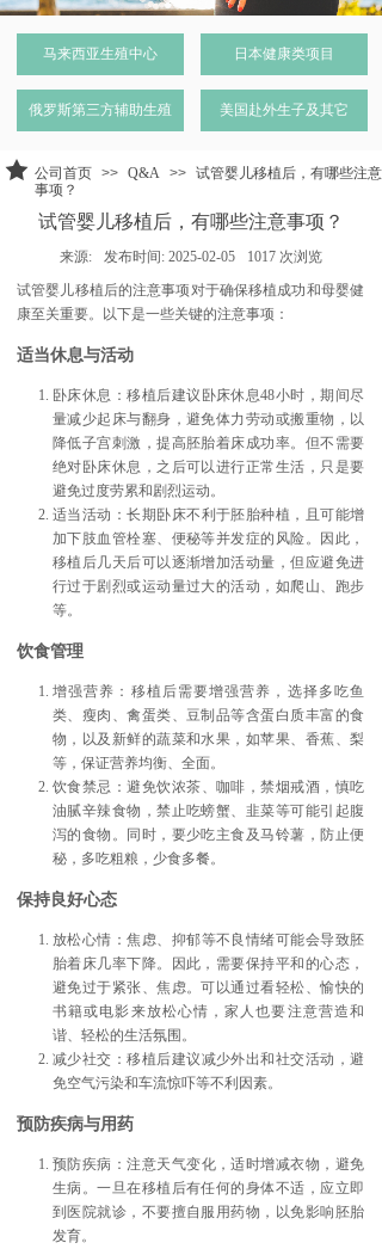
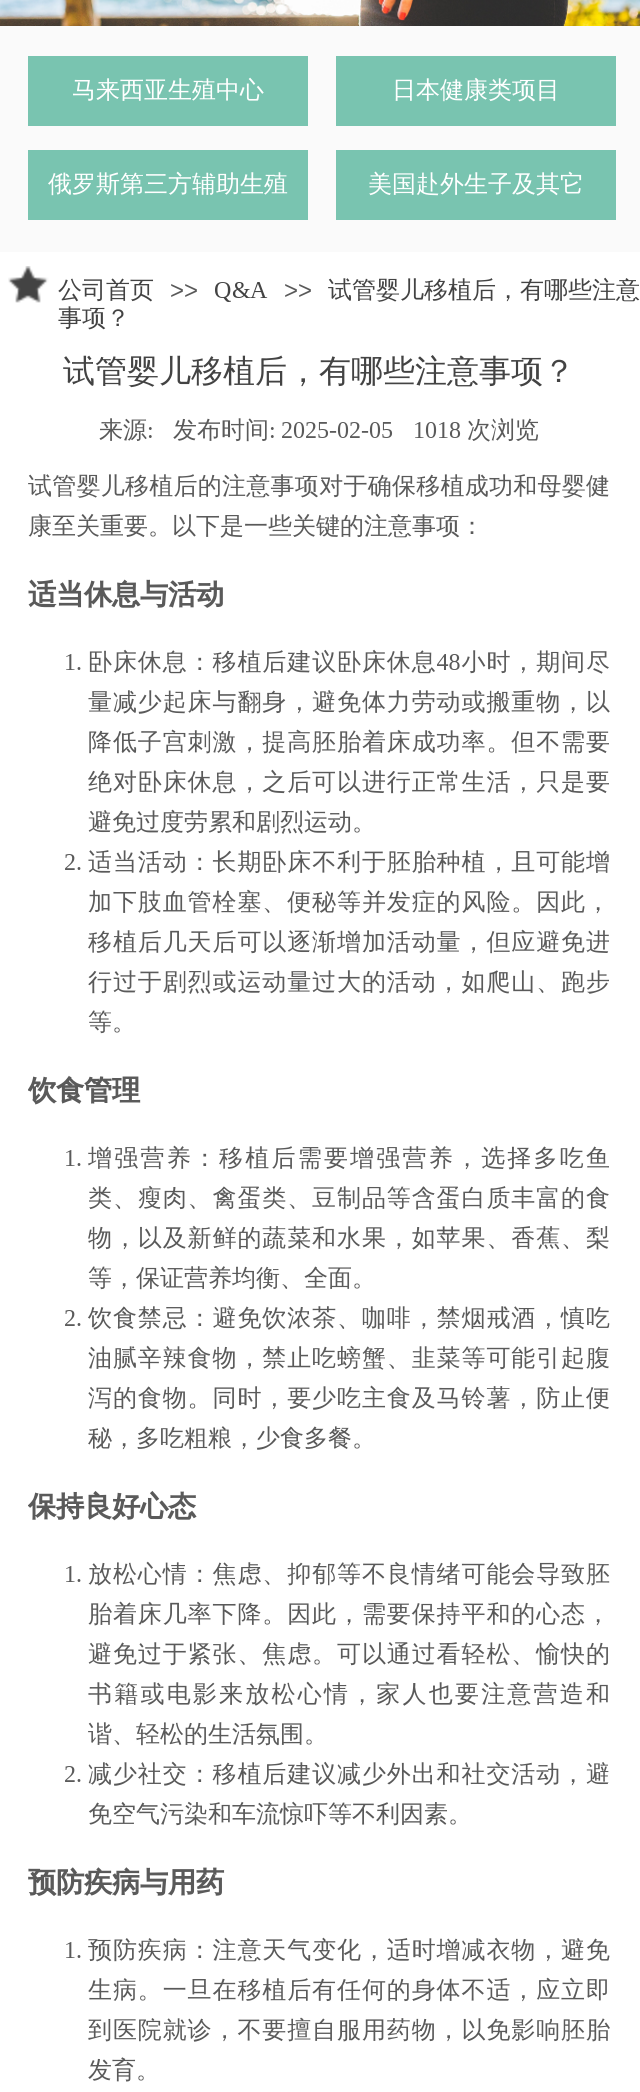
[59,248,322,265] 来源: 发布时间: 2025-02-05 1017次浏览 -> [99,416,539,444] 来源: 发布时间: 2025-02-05 1018次浏览

